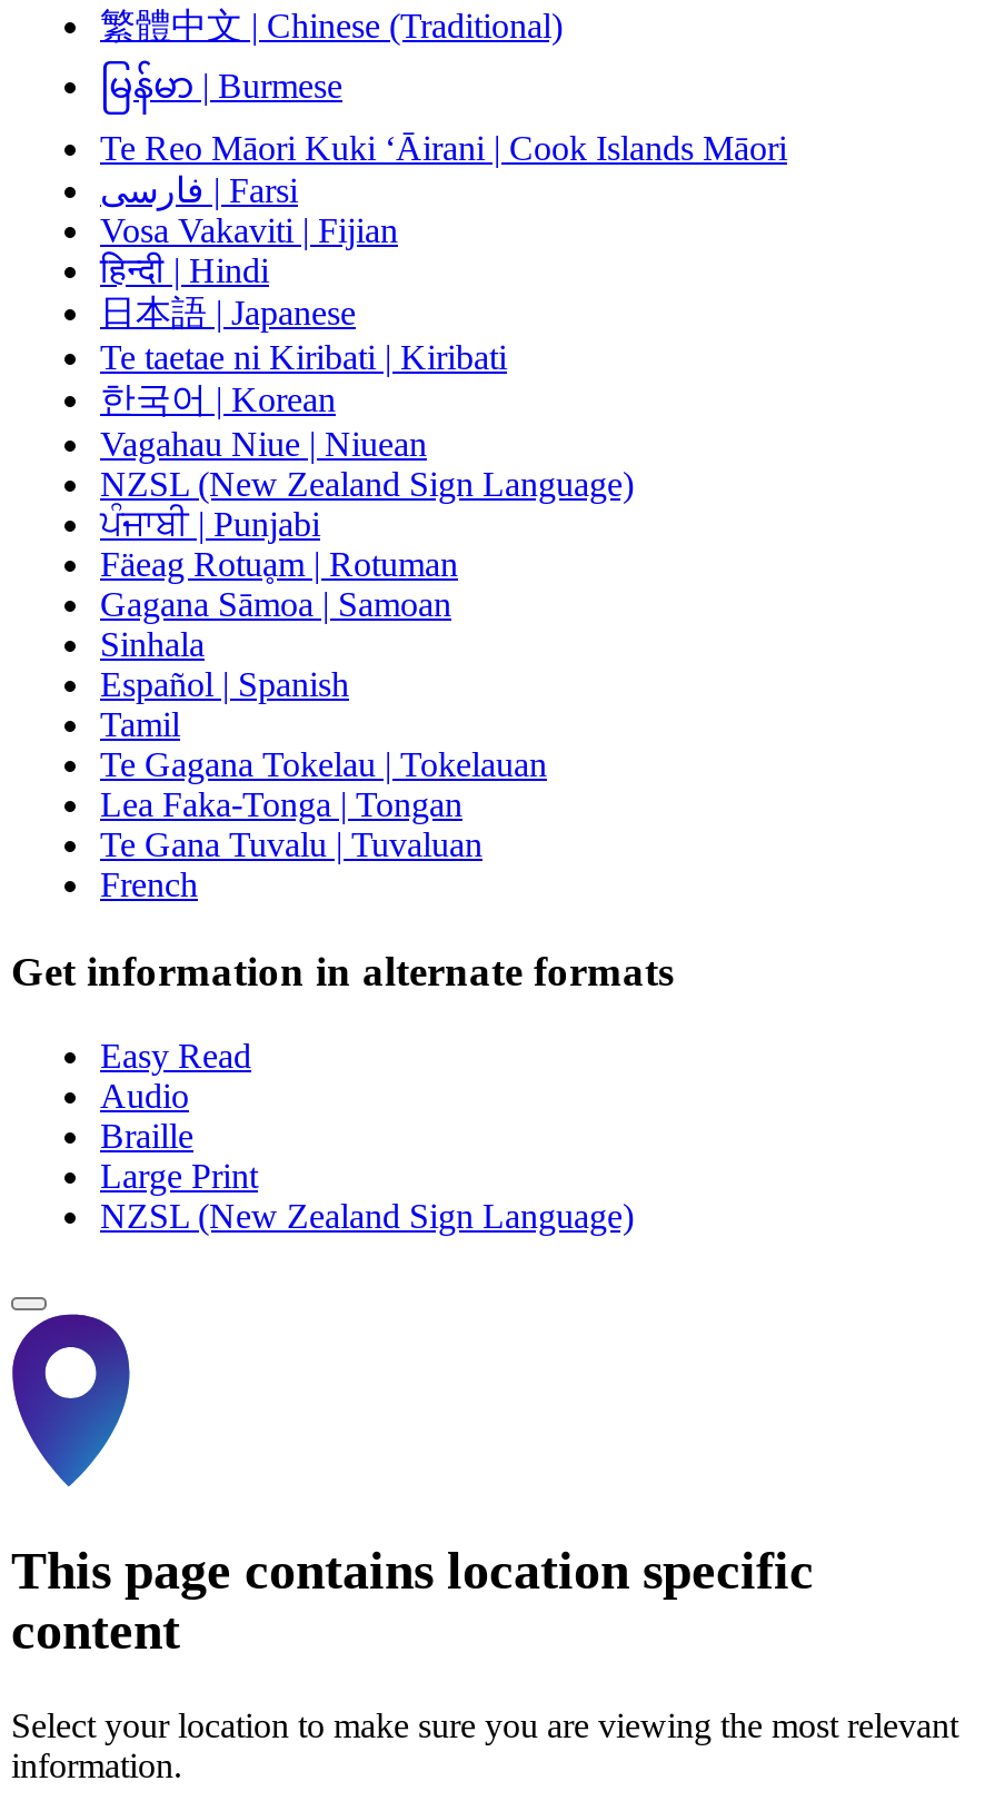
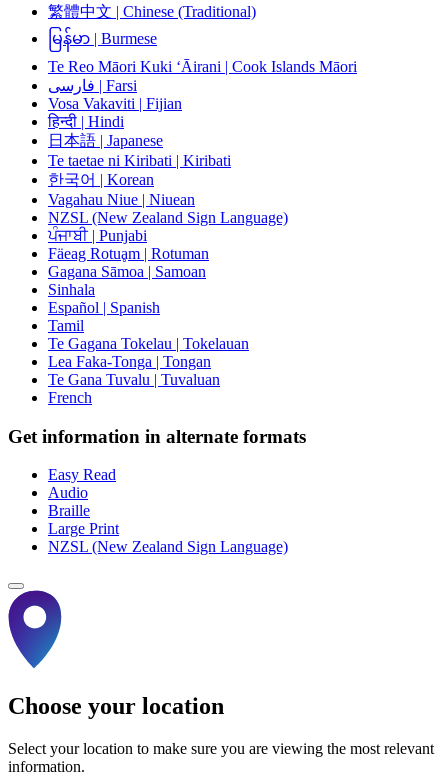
[11,1542,814,1660] This page contains location specific | content -> [8,693,224,719] Choose your location

